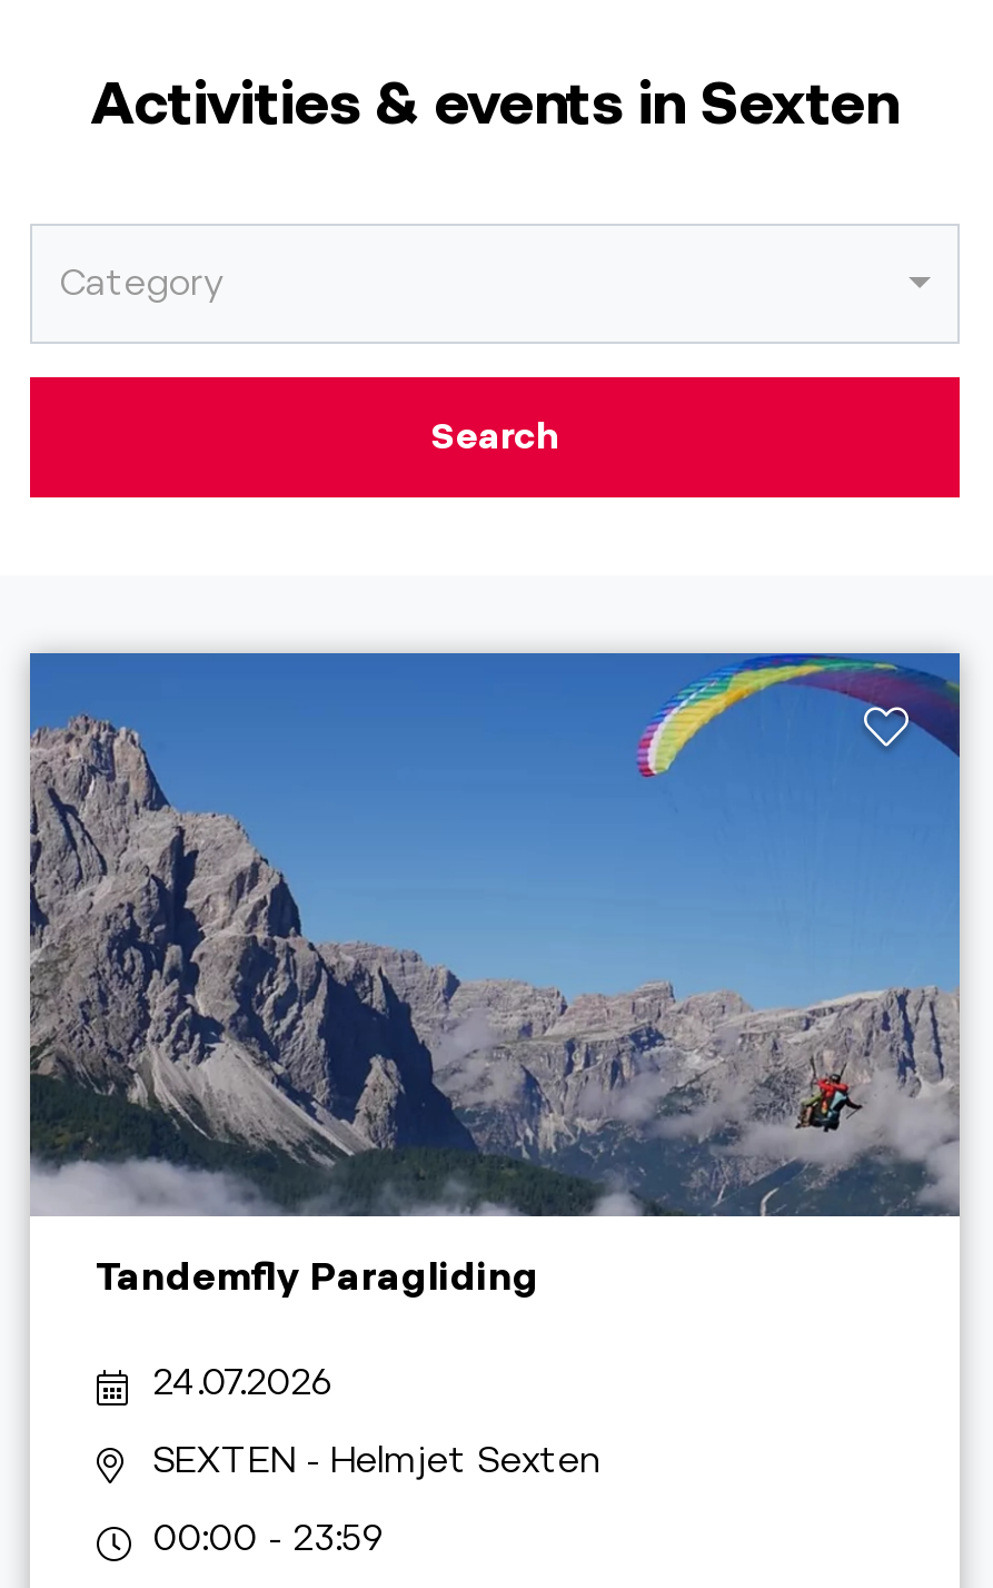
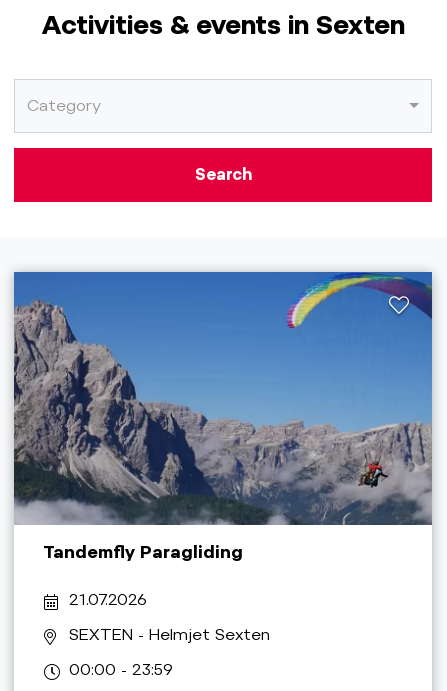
[152,1361,332,1403] 24.07.2026 -> [69,590,147,609] 21.07.2026

